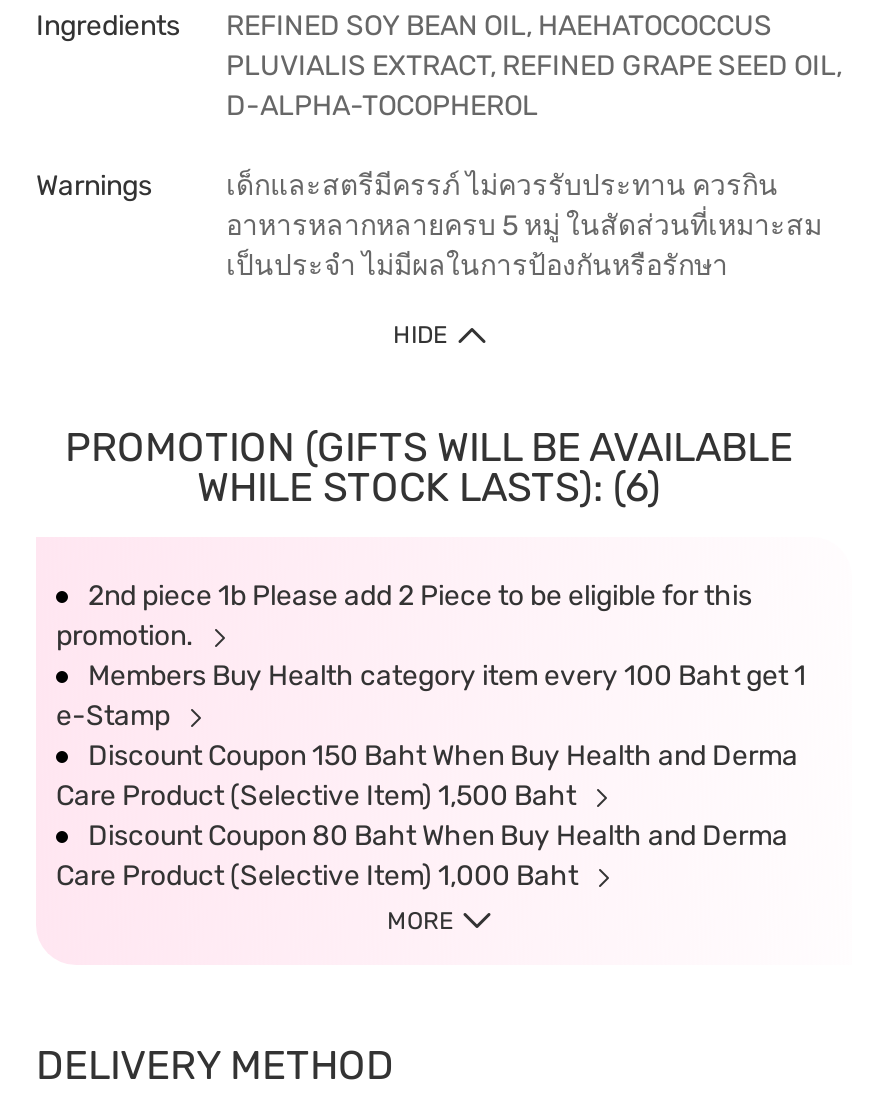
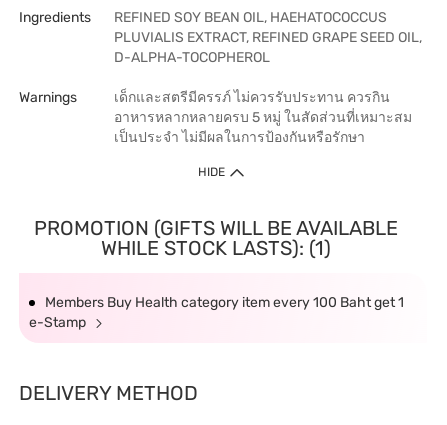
[56,463,752,653] WHILE STOCK LASTS): (6) | 2nd piece 1b Please add 2 Piece to be eligible for this | promotion. -> [100,236,330,260] WHILE STOCK LASTS): (1)
[56,739,798,935] Discount Coupon 150 Baht When Buy Health and Derma | Care Product (Selective Item) 1,500 Baht | Discount Coupon 80 Baht When Buy Health and Derma | Care Product (Selective Item) 1,000 Baht | MORE -> none

